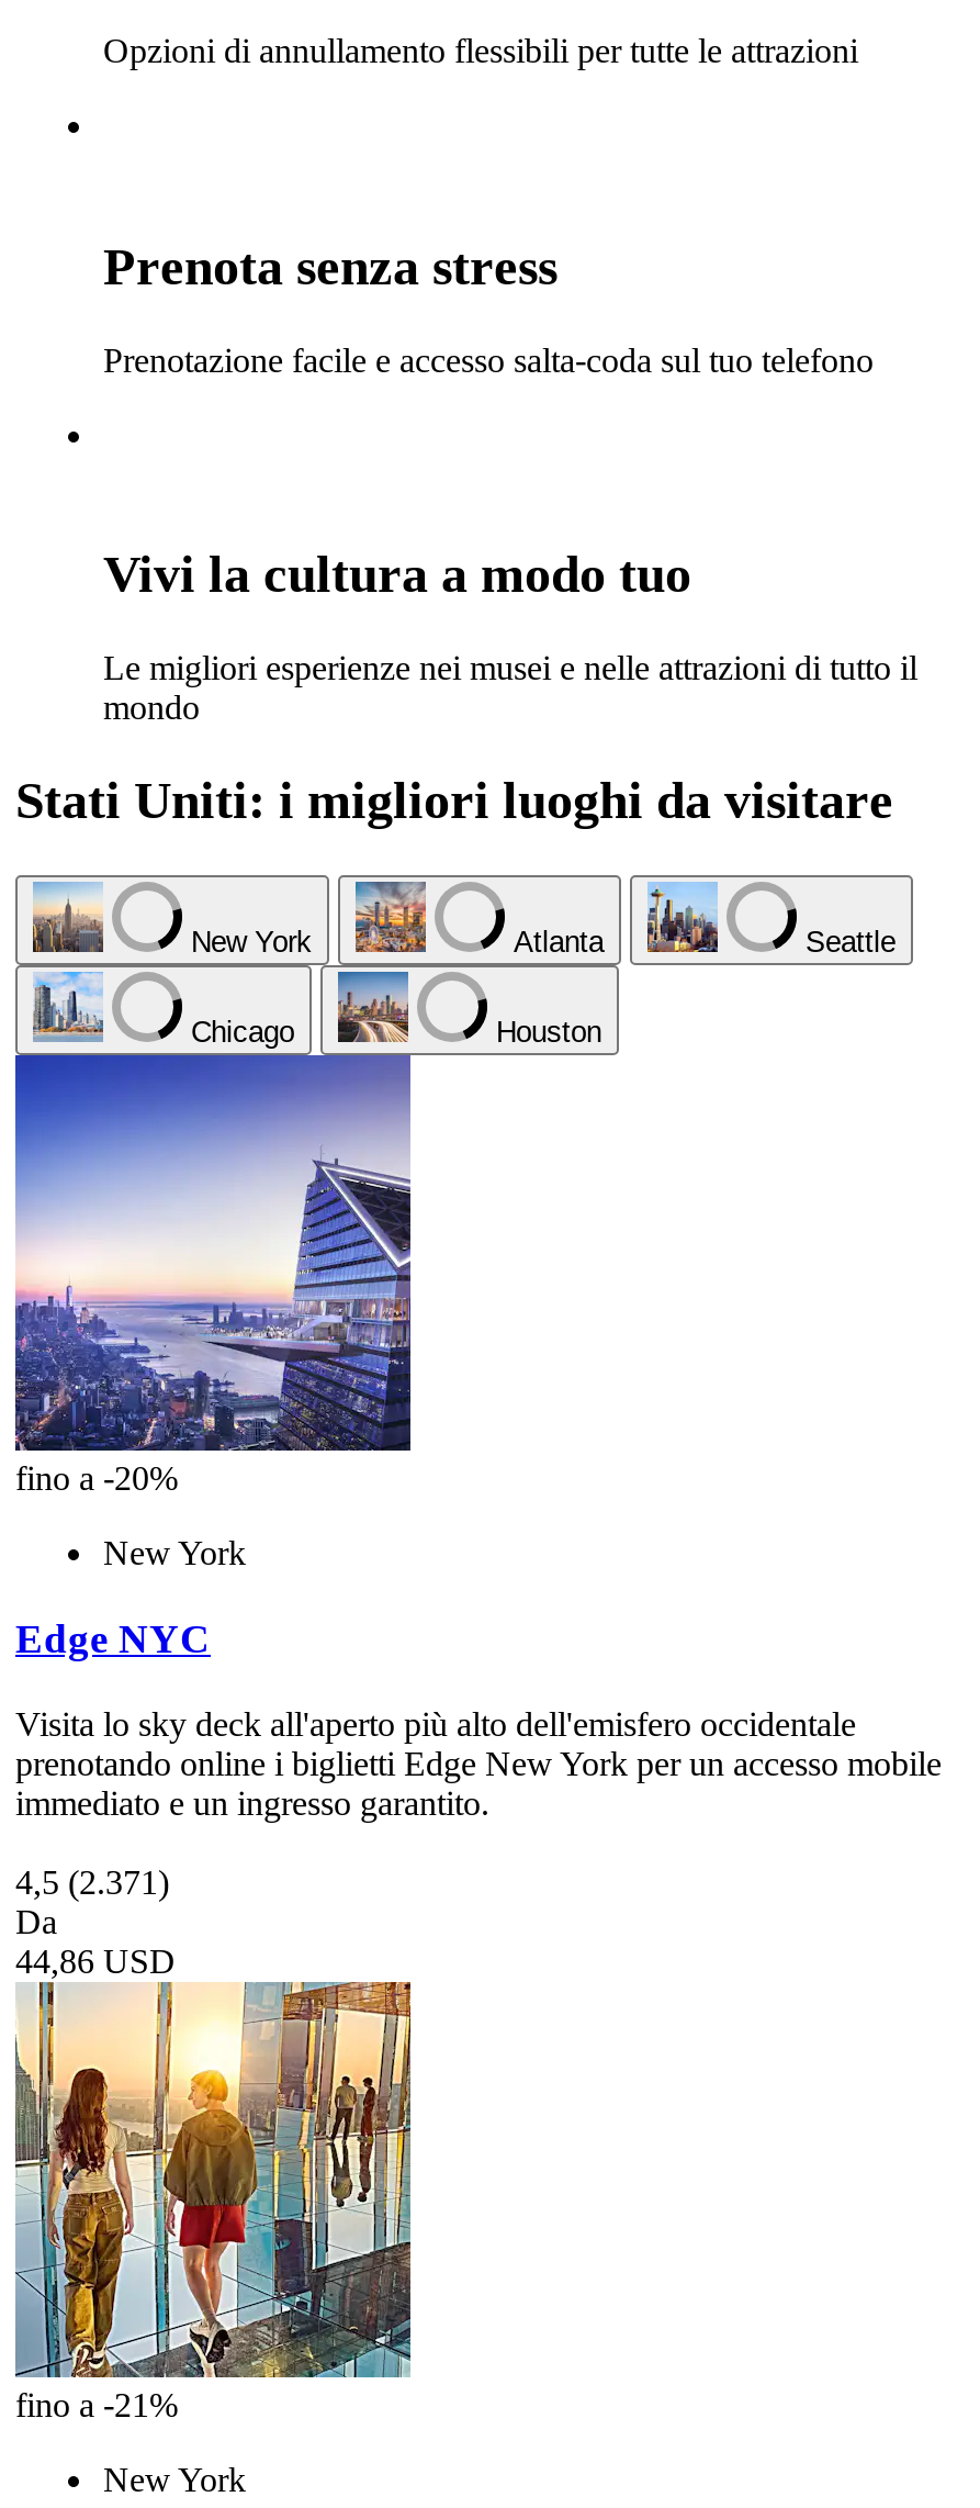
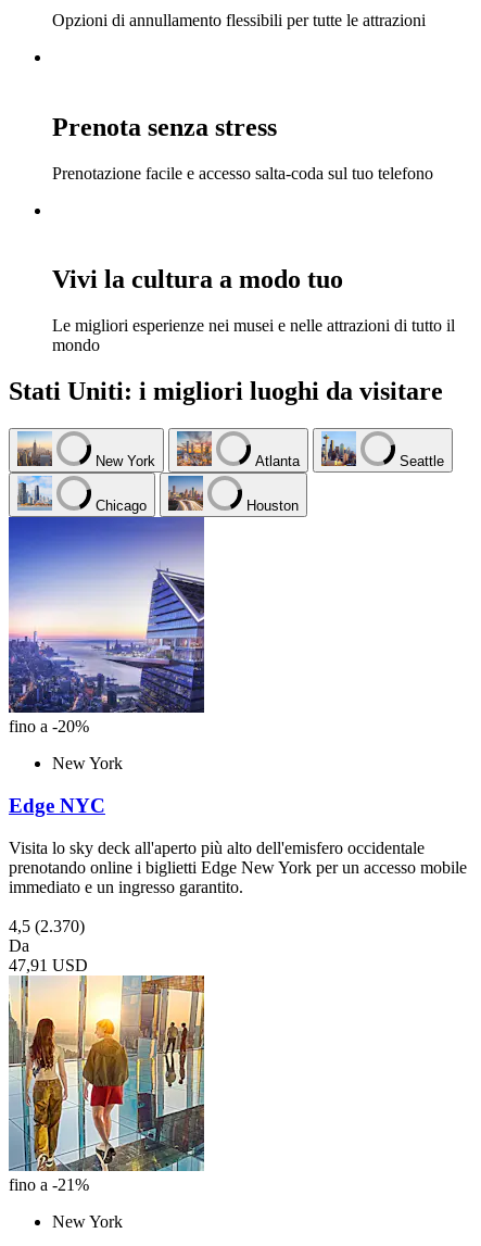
[15,1863,169,1900] 4,5 (2.371) -> [9,916,85,935] 4,5 (2.370)
[15,1942,176,1979] 44,86 USD -> [9,956,88,974] 47,91 USD

